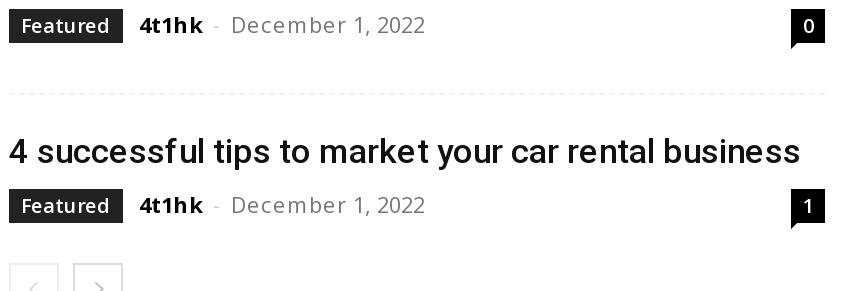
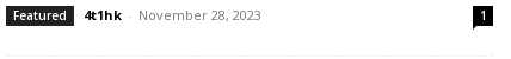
[9,10,815,220] 4t1hk - December 1, 2022 | 0 | 4 successful tips to market your car rental business | Featured | 4t1hk - December 1, 2022 -> [84,6,261,24] 4t1hk - November 28, 2023

